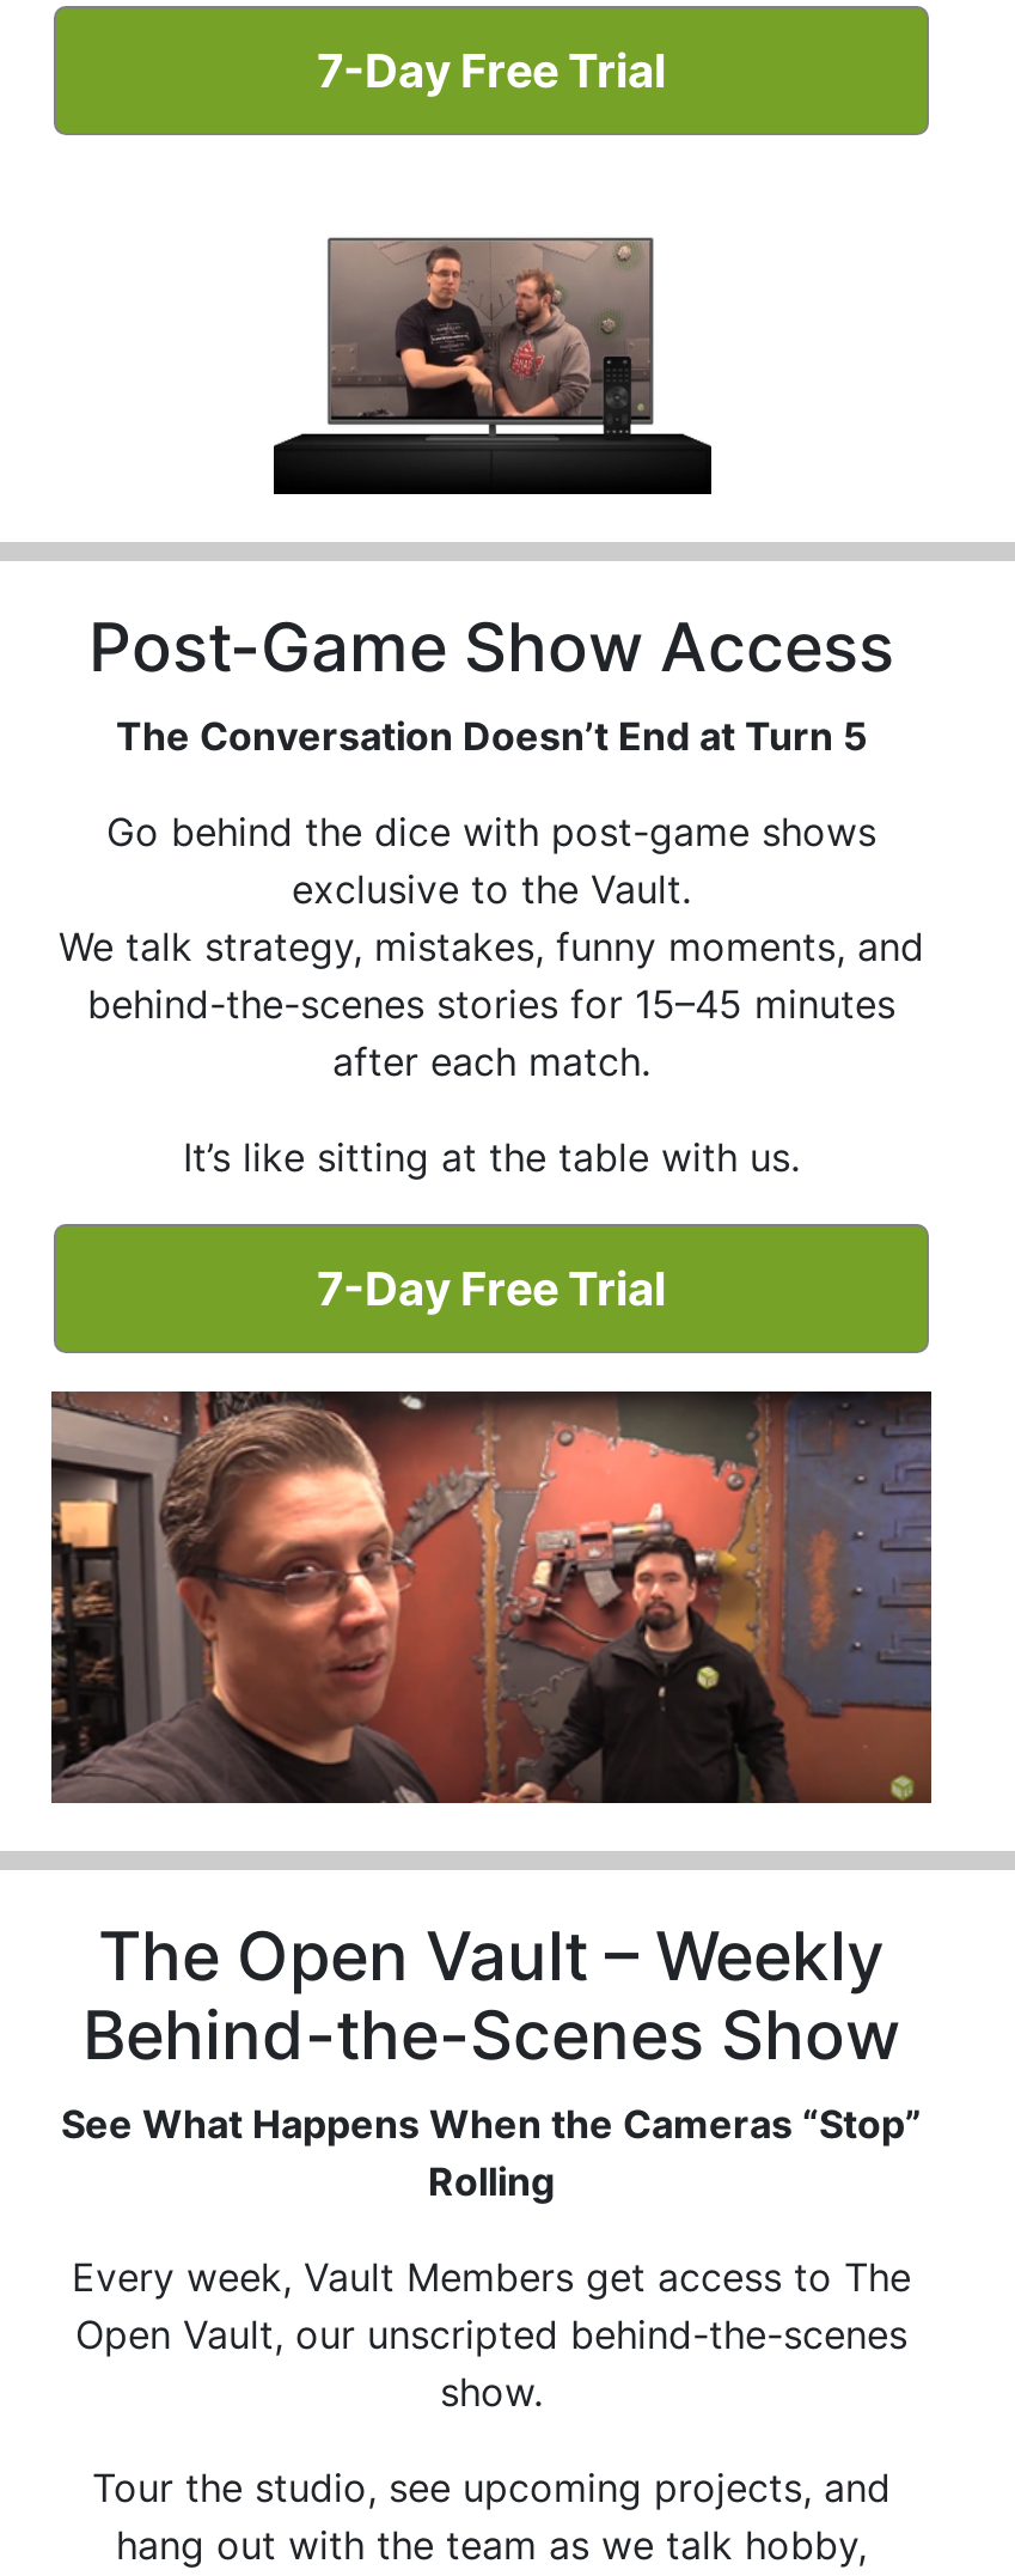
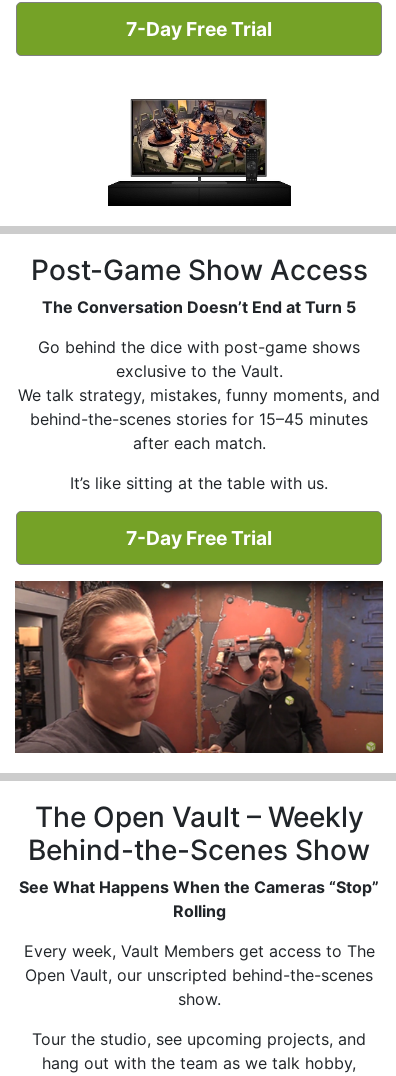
[329,238,652,418] [image] -> [131,100,266,175] [image]

